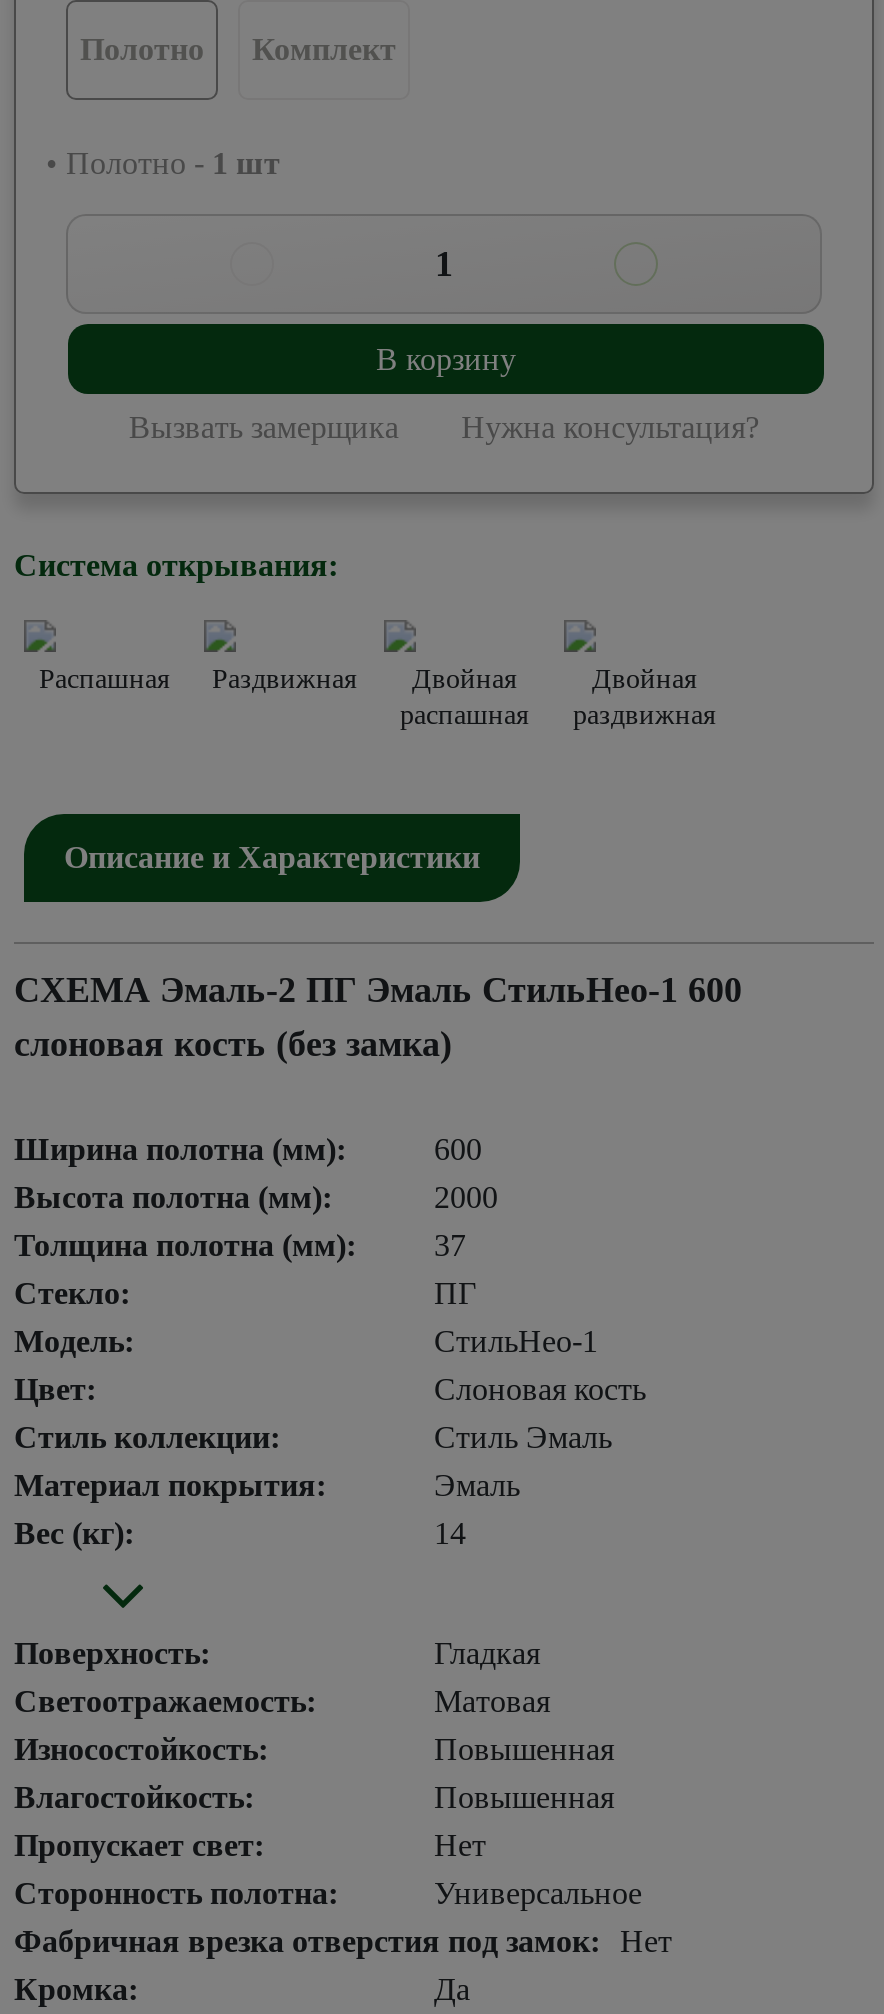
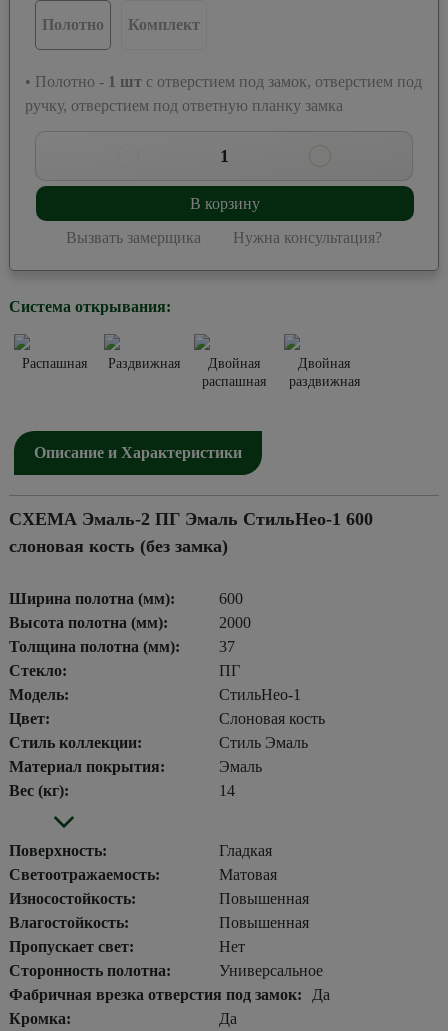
[46,146,280,180] • Полотно - 1 шт -> [25,73,422,114] • Полотно - 1 шт с отверстием под замок, отверстием под | ручку, отверстием под ответную планку замка
[14,1924,672,1958] Фабричная врезка отверстия под замок: Нет -> [9,986,330,1003] Фабричная врезка отверстия под замок: Да

